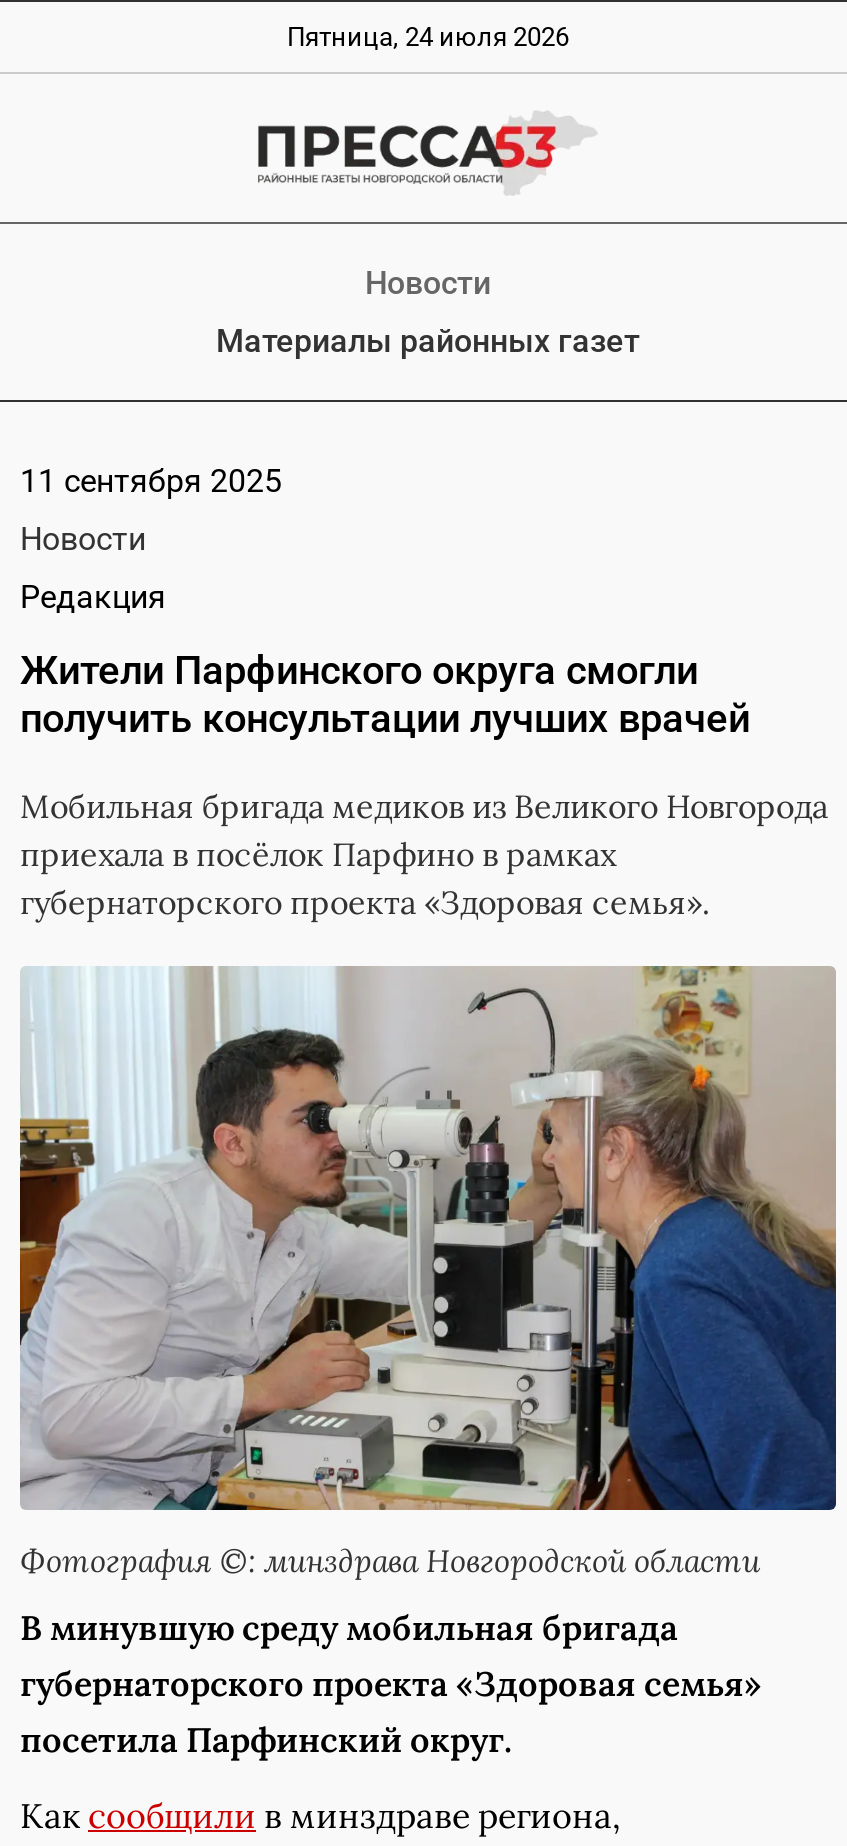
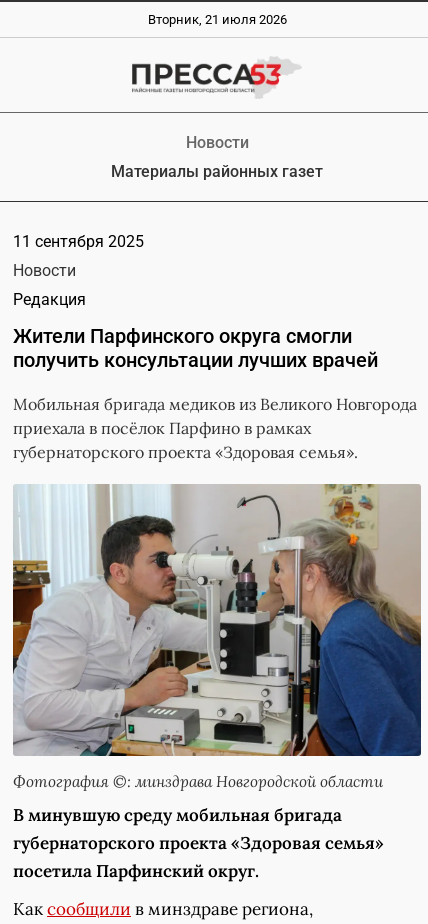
[287,22,569,52] Пятница, 24 июля 2026 -> [147,12,286,27] Вторник, 21 июля 2026

